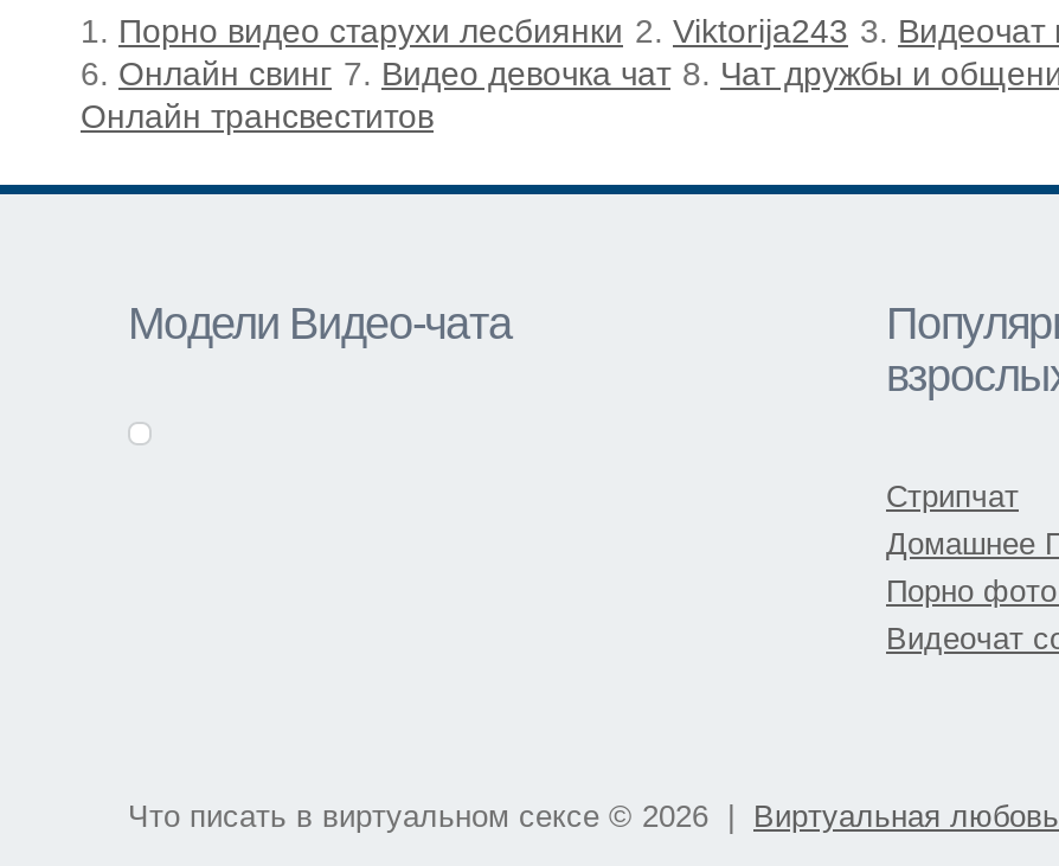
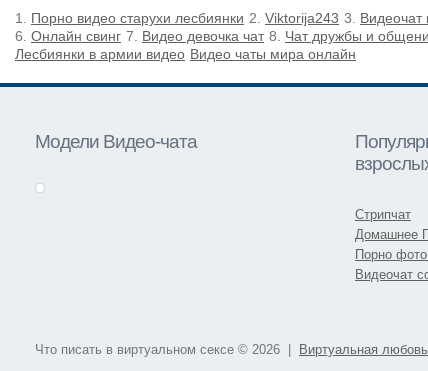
[81,97,434,135] Онлайн трансвеститов -> [15,46,356,62] Лесбиянки в армии видео Видео чаты мира онлайн

